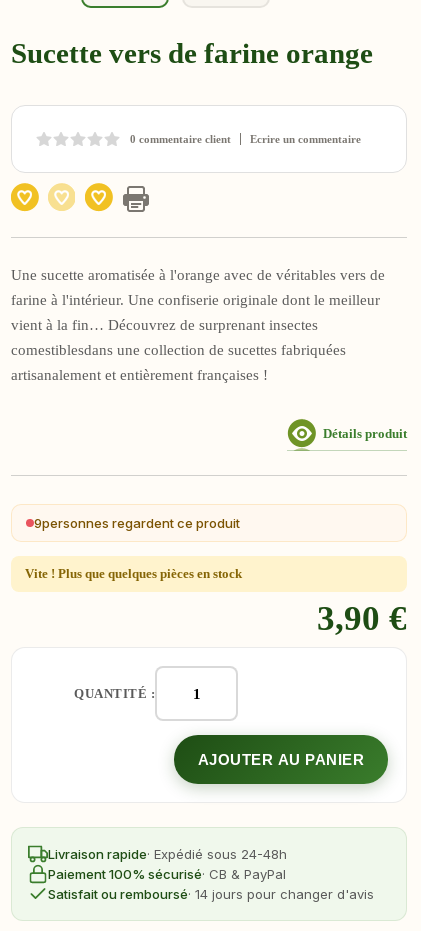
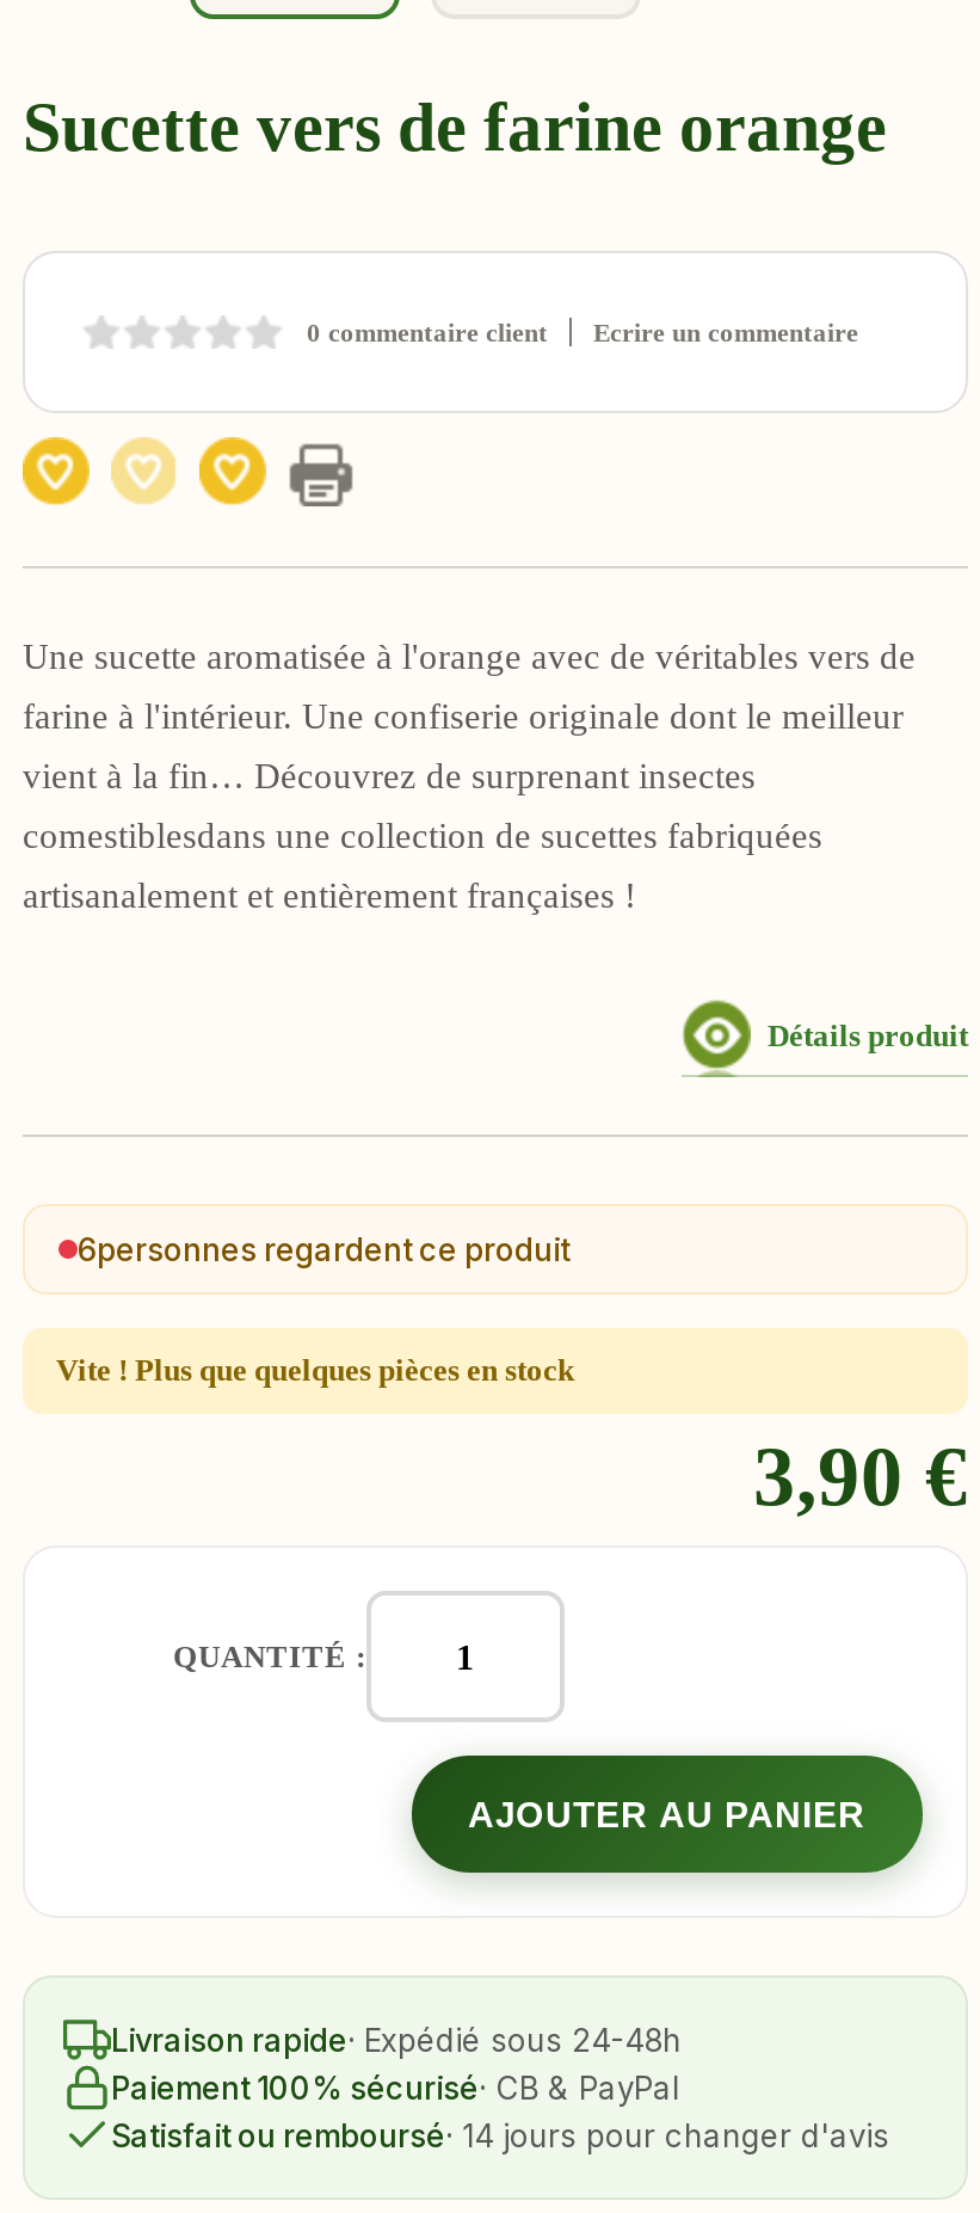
[34,515,240,531] 9personnes regardent ce produit -> [78,1230,569,1268] 6personnes regardent ce produit

